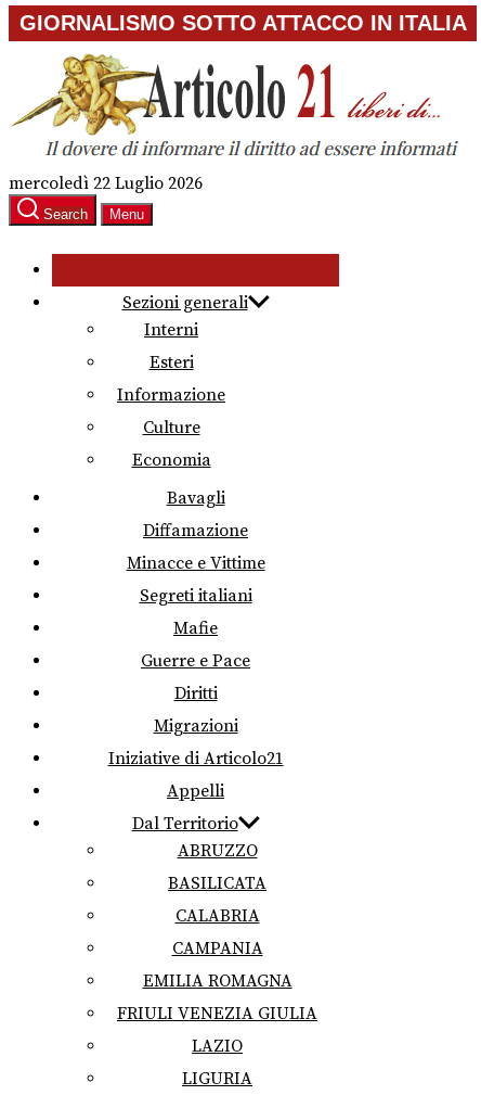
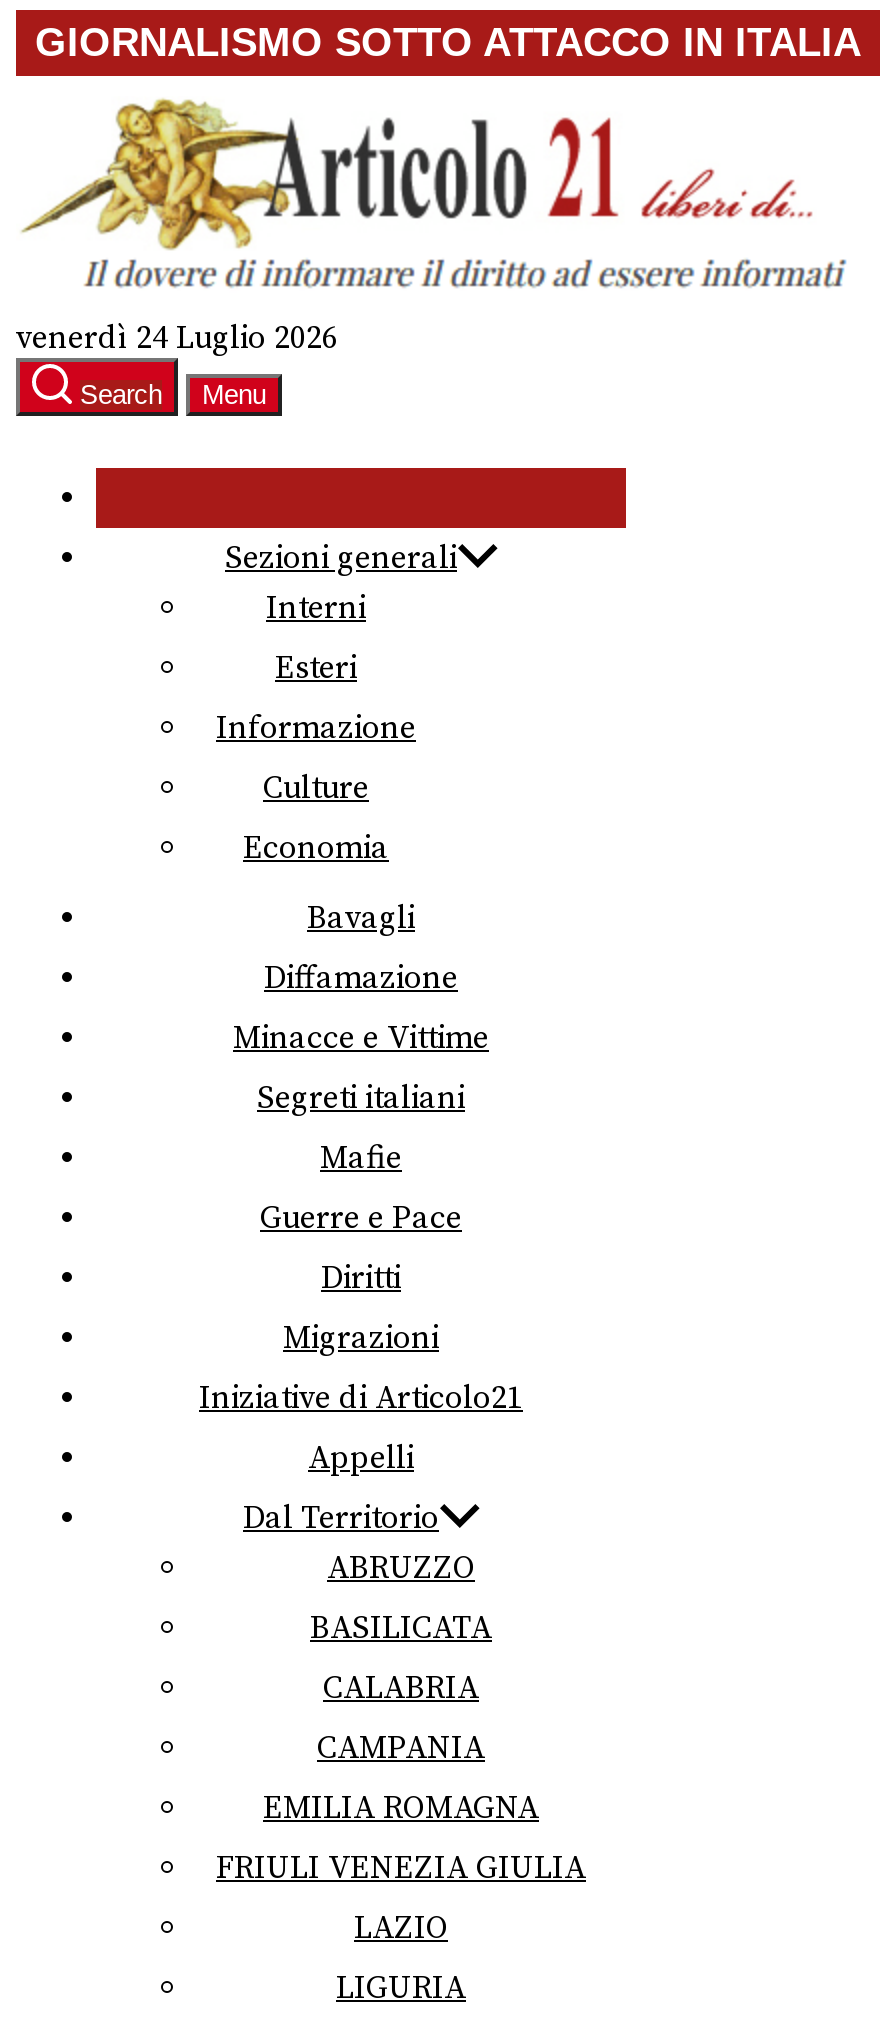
[9,173,203,194] mercoledì 22 Luglio 2026 -> [16,318,338,358] venerdì 24 Luglio 2026

